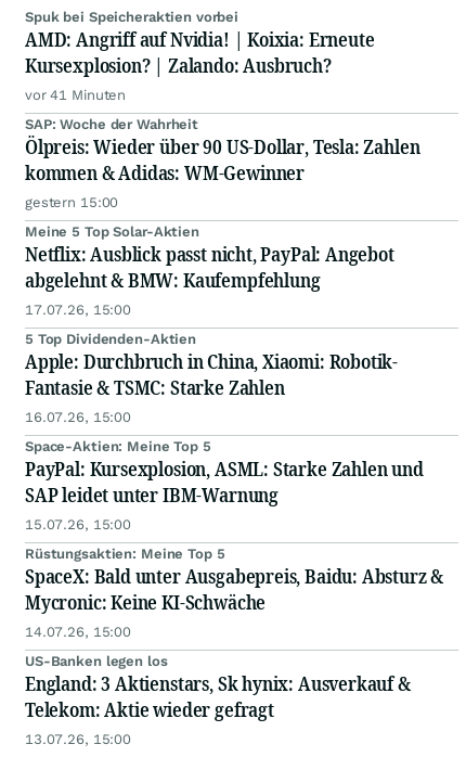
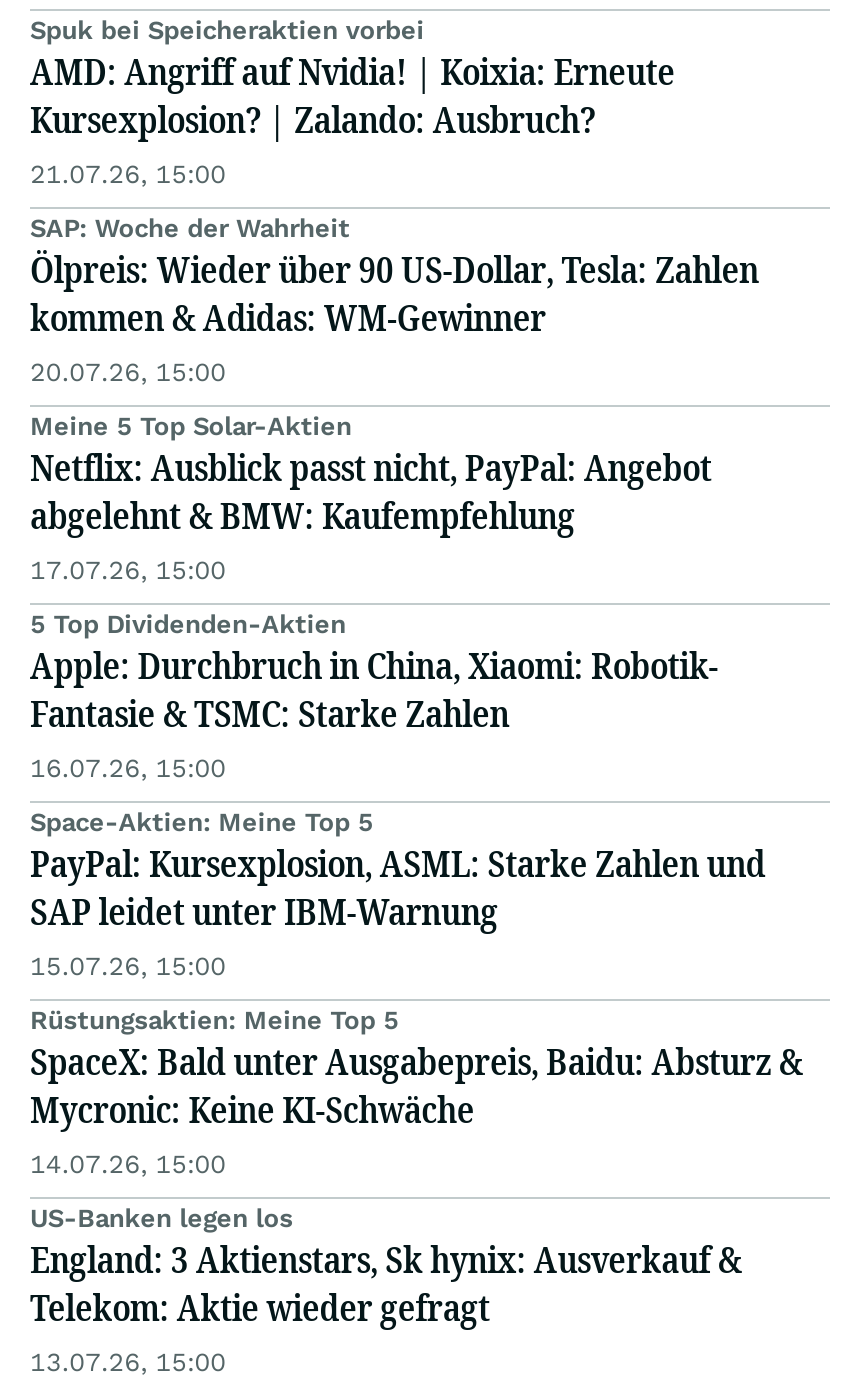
[25,87,126,103] vor 41 Minuten -> [30,159,226,189] 21.07.26, 15:00
[25,194,118,210] gestern 15:00 -> [30,357,226,387] 20.07.26, 15:00

